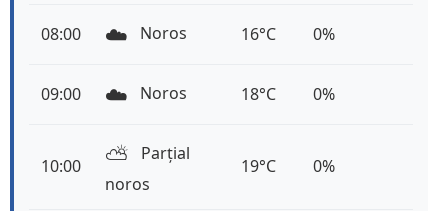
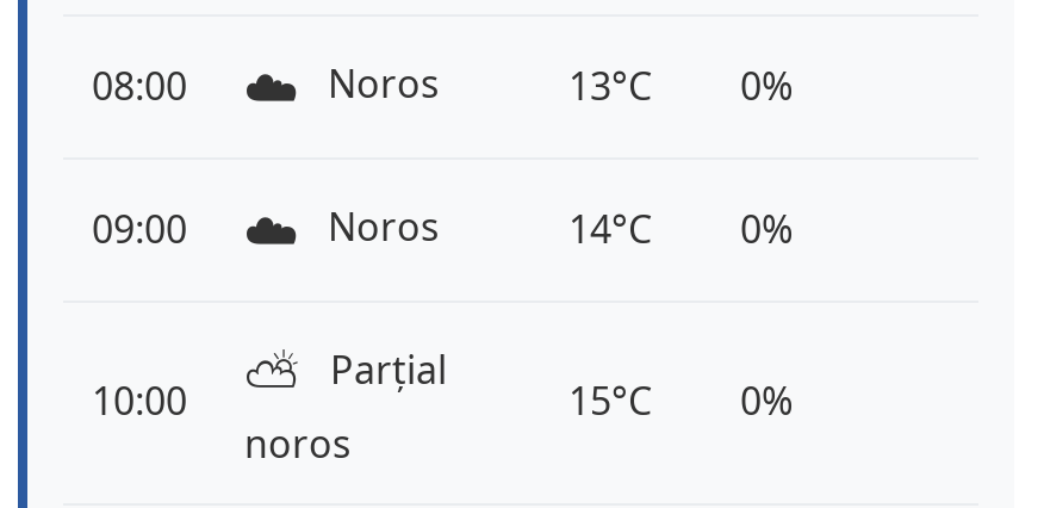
[241,23,335,45] 16°C 0% -> [568,61,793,113] 13°C 0%
[241,83,335,105] 18°C 0% -> [568,204,793,256] 14°C 0%
[241,155,335,177] 19°C 0% -> [568,375,793,428] 15°C 0%

